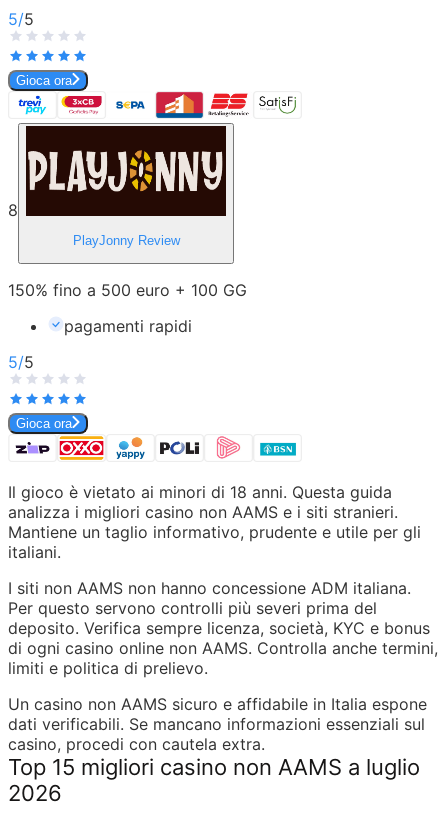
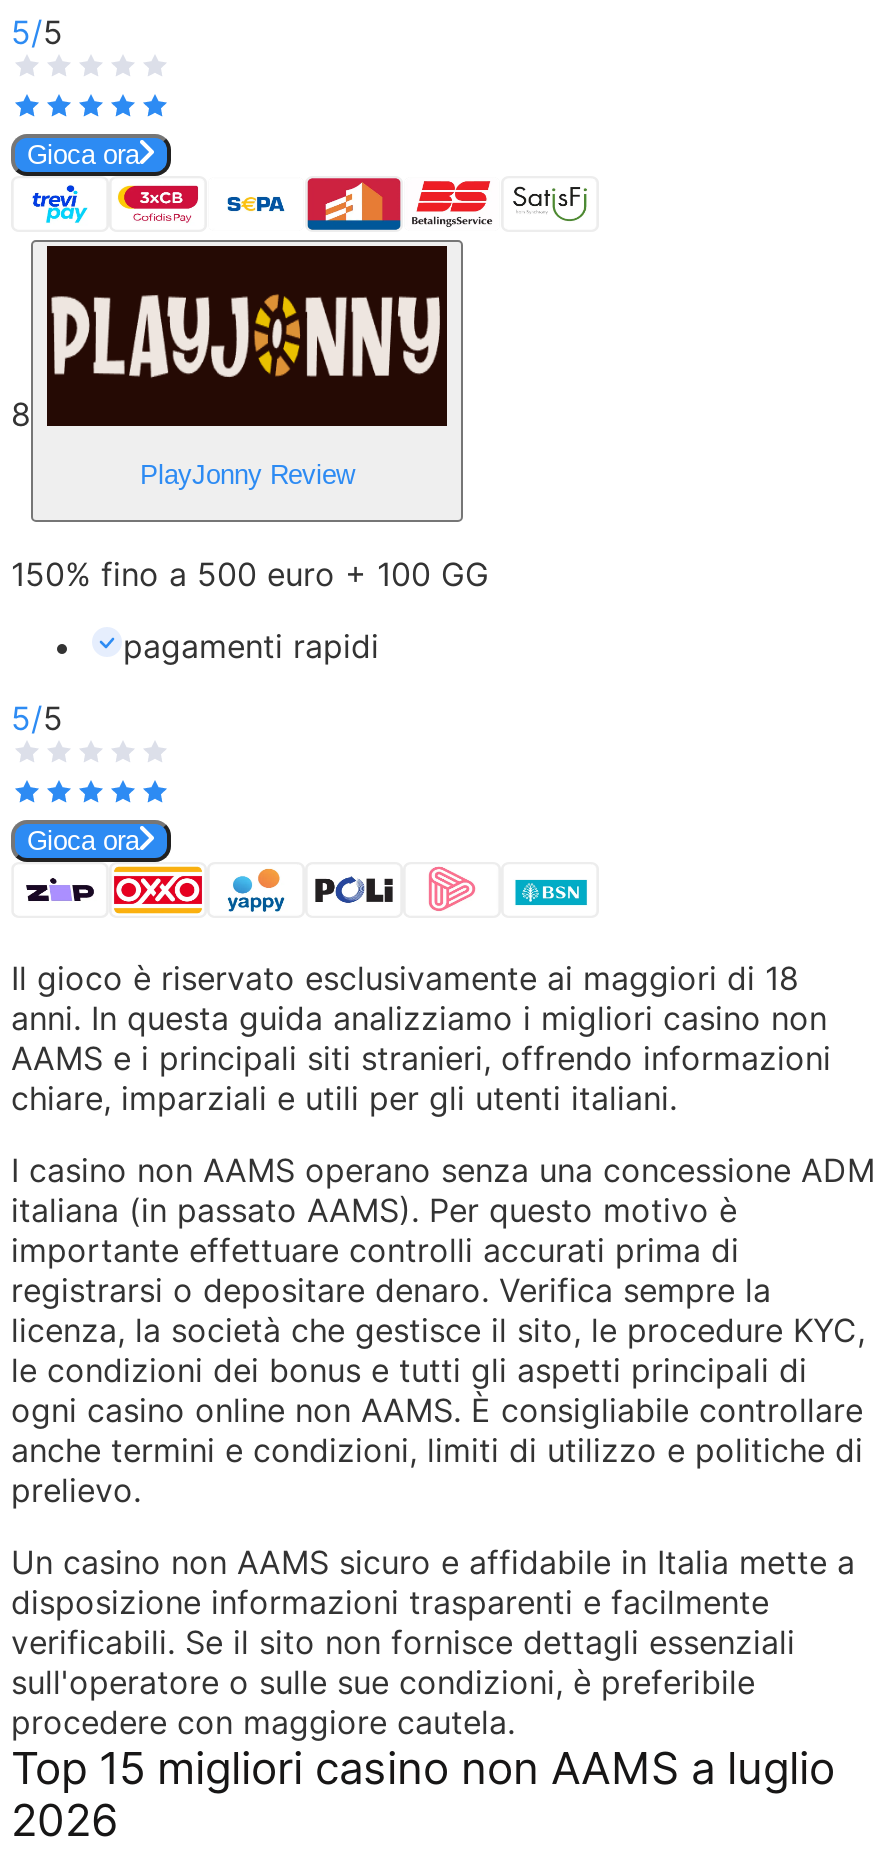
[8,482,421,562] Il gioco è vietato ai minori di 18 anni. Questa guida | analizza i migliori casino non AAMS e i siti stranieri. | Mantiene un taglio informativo, prudente e utile per gli | italiani. -> [11,958,831,1118] Il gioco è riservato esclusivamente ai maggiori di 18 | anni. In questa guida analizziamo i migliori casino non | AAMS e i principali siti stranieri, offrendo informazioni | chiare, imparziali e utili per gli utenti italiani.
[8,578,438,678] I siti non AAMS non hanno concessione ADM italiana. | Per questo servono controlli più severi prima del | deposito. Verifica sempre licenza, società, KYC e bonus | di ogni casino online non AAMS. Controlla anche termini, | limiti e politica di prelievo. -> [11,1150,875,1510] I casino non AAMS operano senza una concessione ADM | italiana (in passato AAMS). Per questo motivo è | importante effettuare controlli accurati prima di | registrarsi o depositare denaro. Verifica sempre la | licenza, la società che gestisce il sito, le procedure KYC, | le condizioni dei bonus e tutti gli aspetti principali di | ogni casino online non AAMS. È consigliabile controllare | anche termini e condizioni, limiti di utilizzo e politiche di | prelievo.
[8,694,427,754] Un casino non AAMS sicuro e affidabile in Italia espone | dati verificabili. Se mancano informazioni essenziali sul | casino, procedi con cautela extra. -> [11,1542,855,1742] Un casino non AAMS sicuro e affidabile in Italia mette a | disposizione informazioni trasparenti e facilmente | verificabili. Se il sito non fornisce dettagli essenziali | sull'operatore o sulle sue condizioni, è preferibile | procedere con maggiore cautela.

